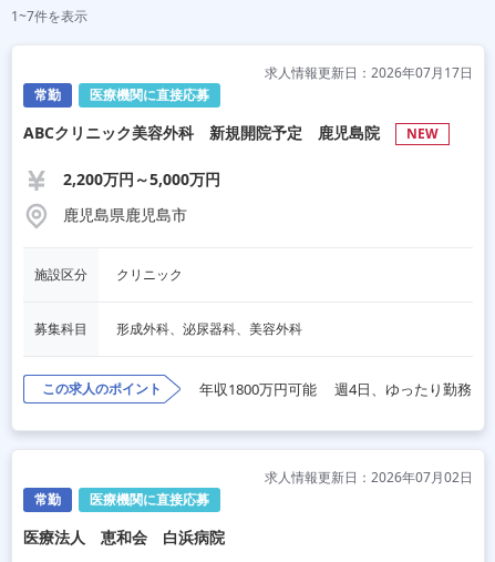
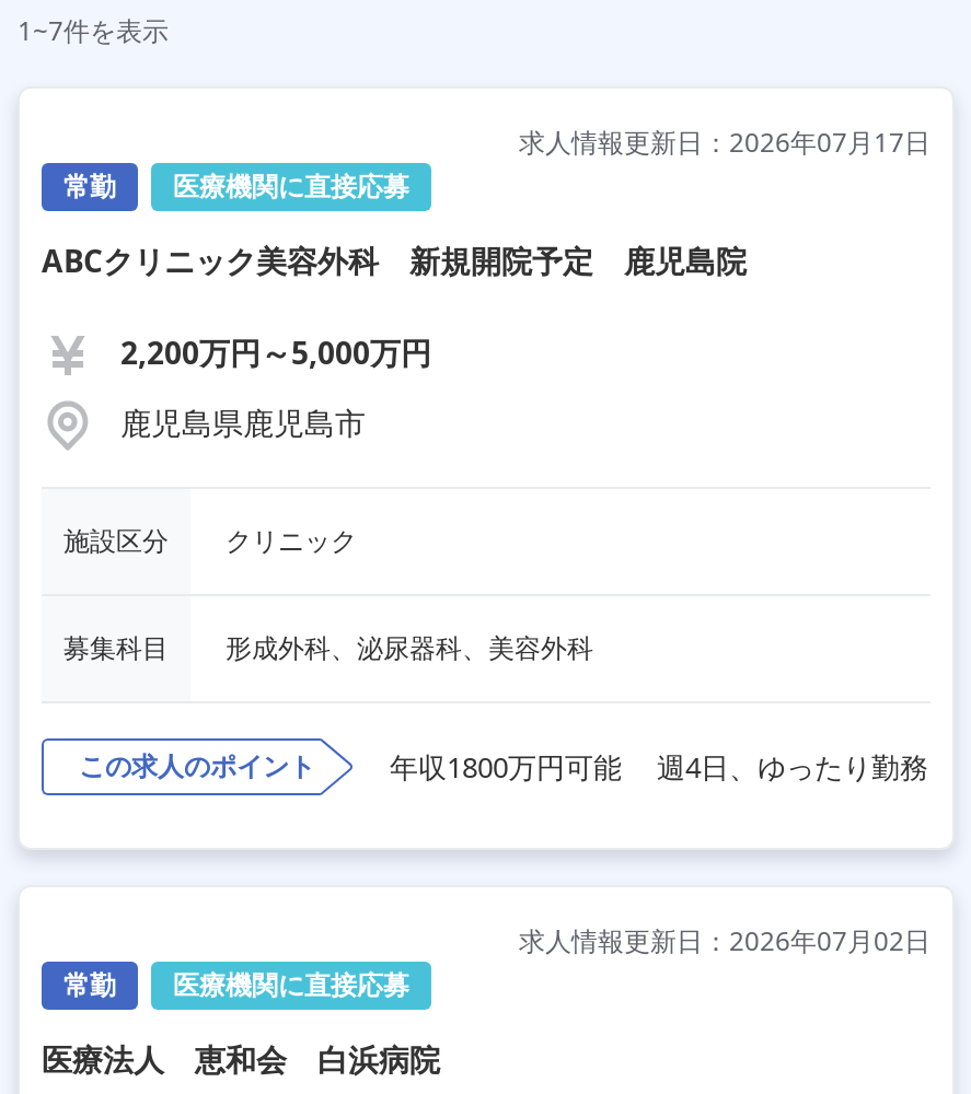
[406,124,439,143] NEW -> none

